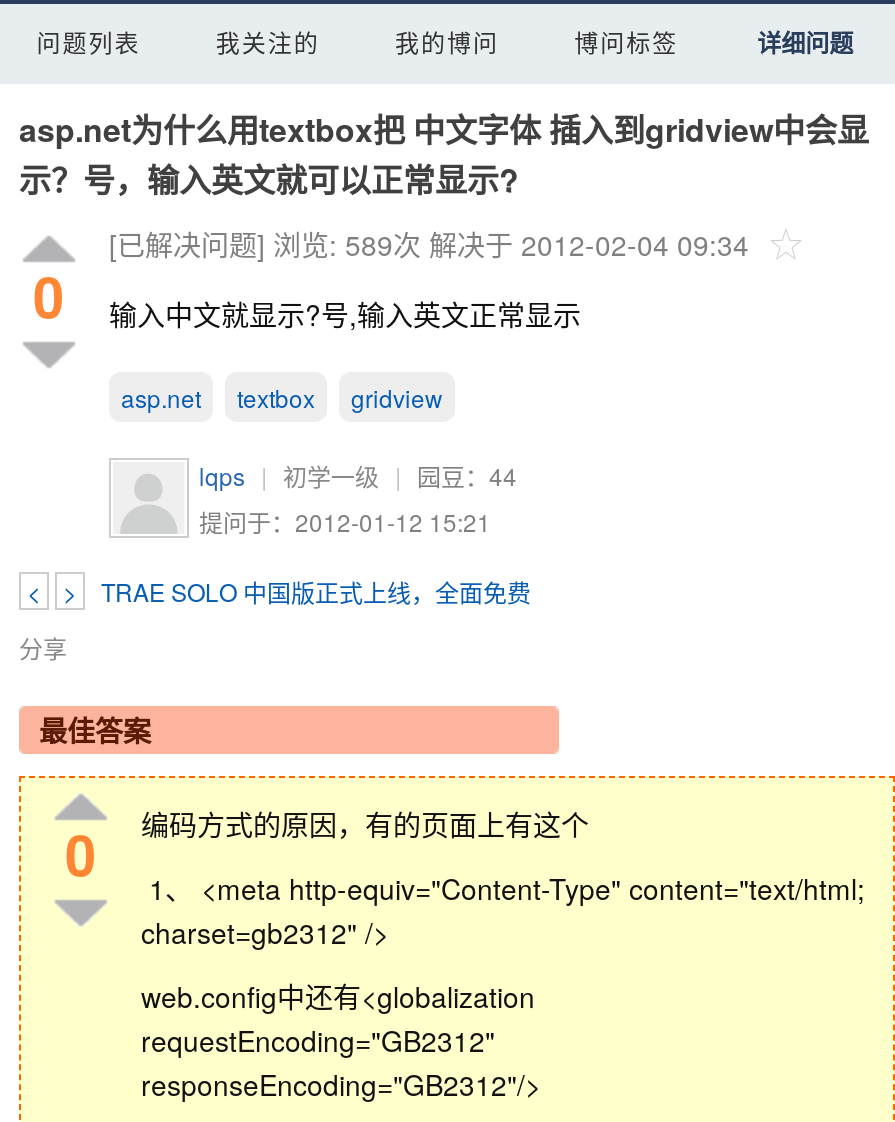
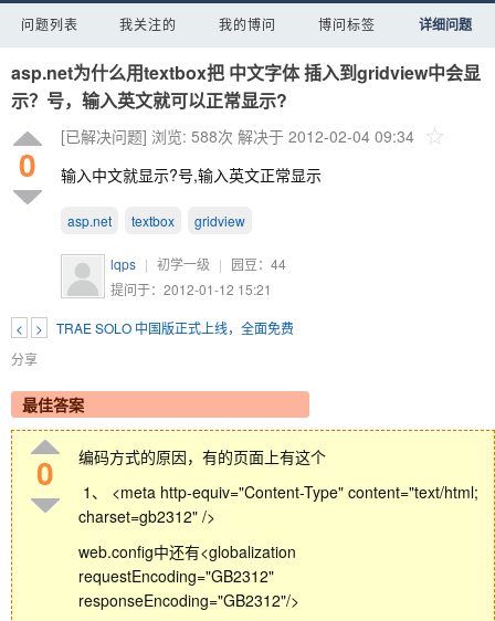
[109,224,757,264] [已解决问题]浏览: 589次 解决于 2012-02-04 09:34 -> [61,125,419,147] [已解决问题]浏览: 588次 解决于 2012-02-04 09:34

